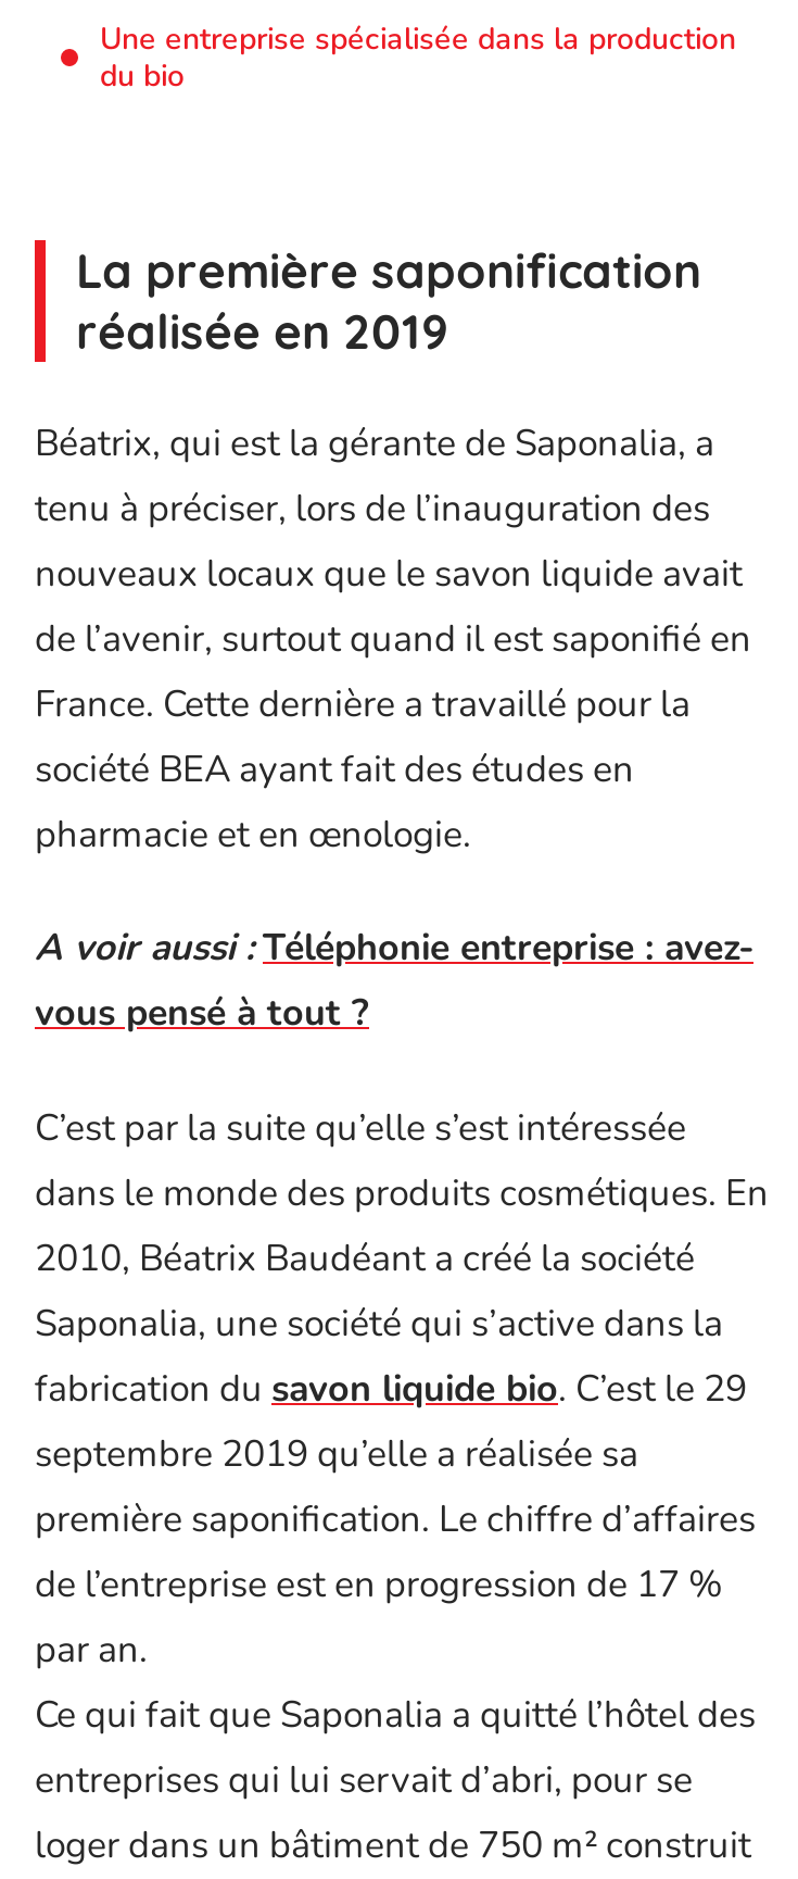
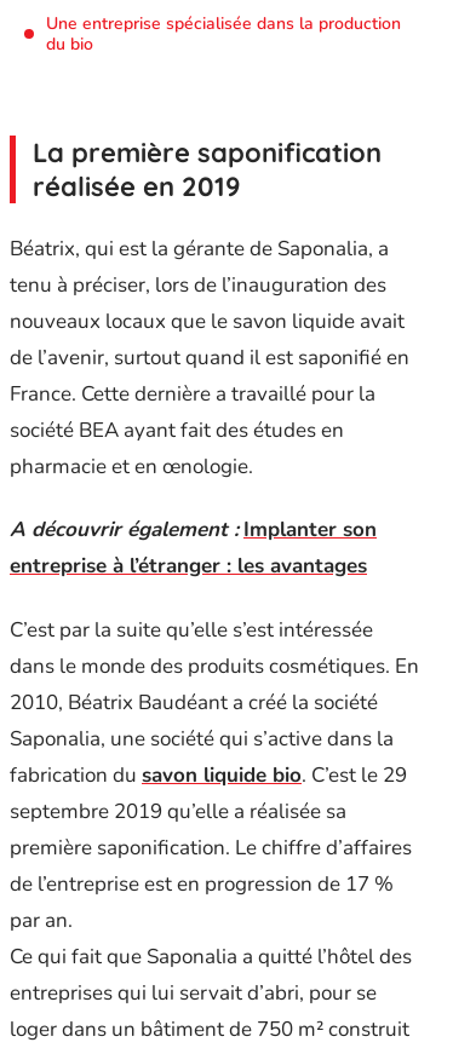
[35,923,753,1038] A voir aussi : Téléphonie entreprise : avez- | vous pensé à tout ? -> [10,516,377,580] A découvrir également : Implanter son | entreprise à l’étranger : les avantages

